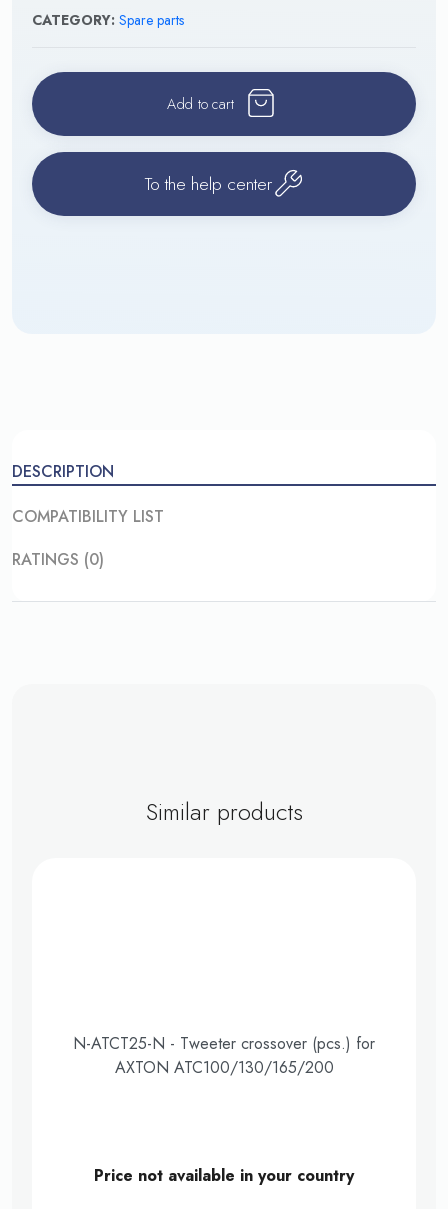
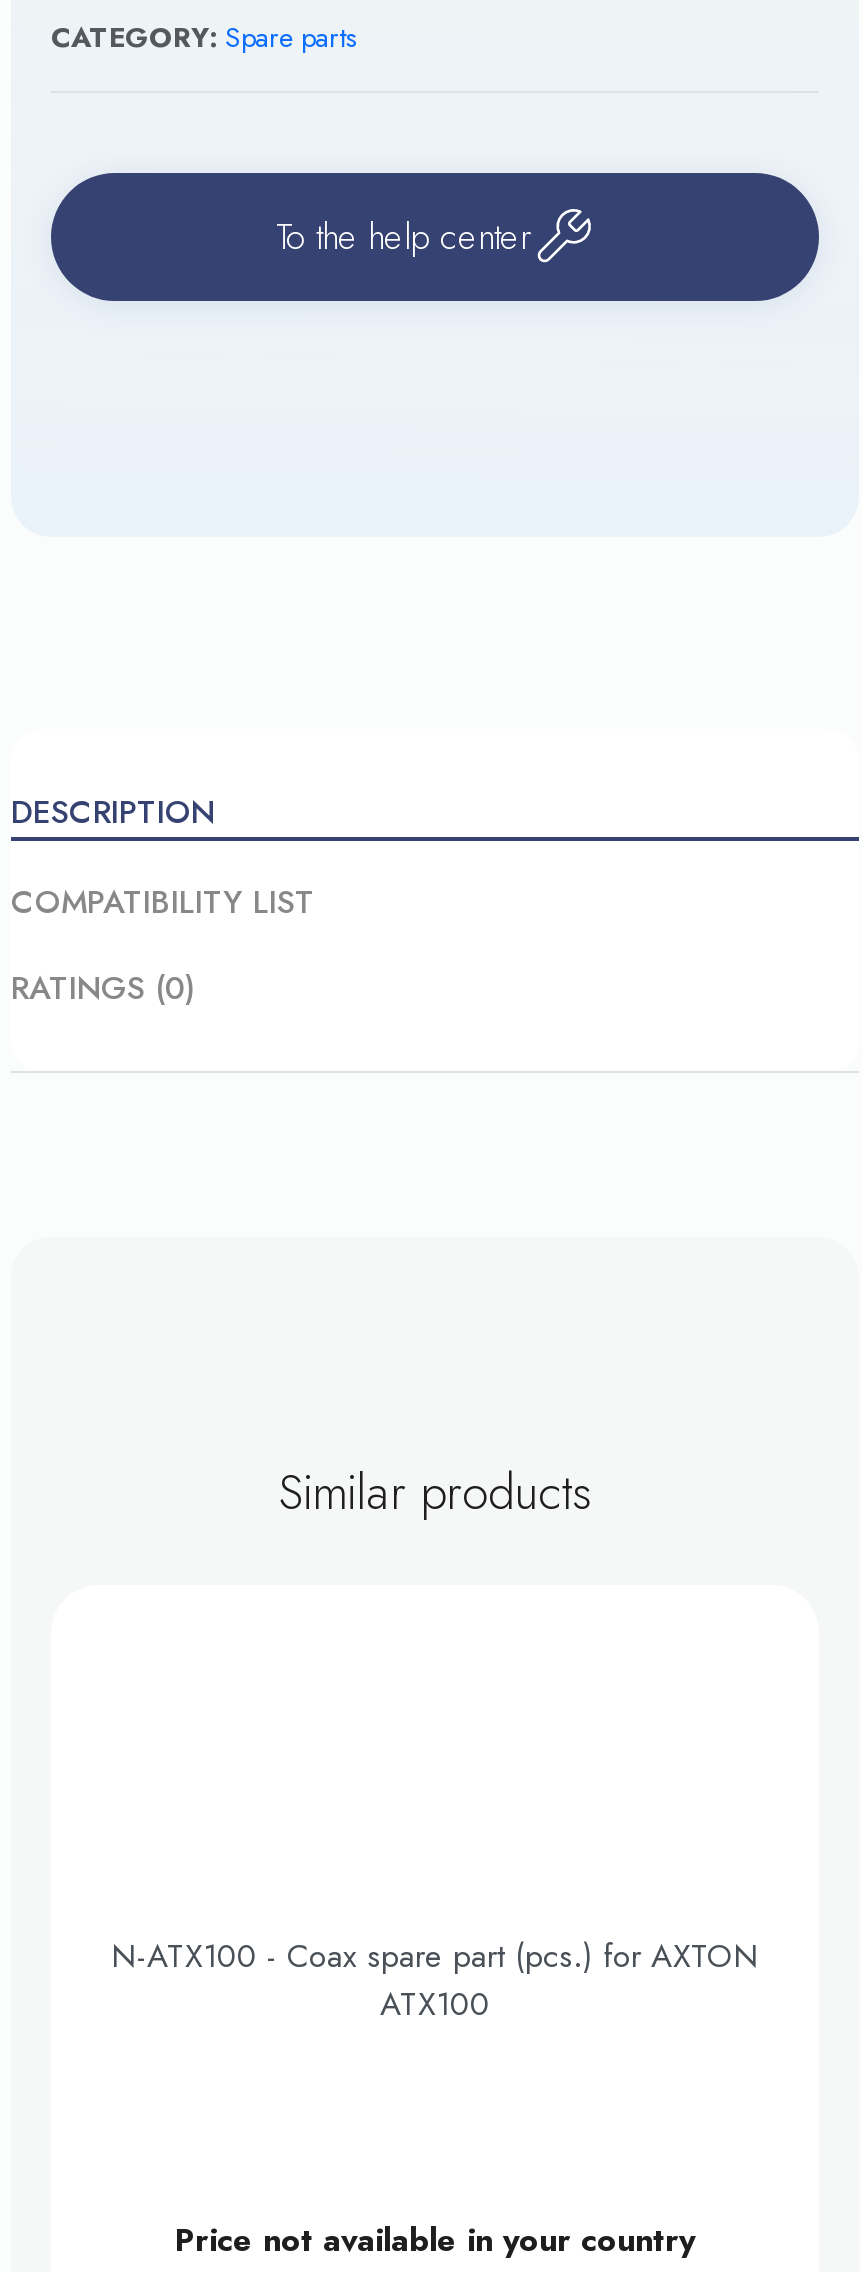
[167,93,235,113] Add to cart -> none
[73,1032,375,1079] N-ATCT25-N - Tweeter crossover (pcs.) for | AXTON ATC100/130/165/200 -> [111,1933,759,2027] N-ATX100 - Coax spare part (pcs.) for AXTON | ATX100

